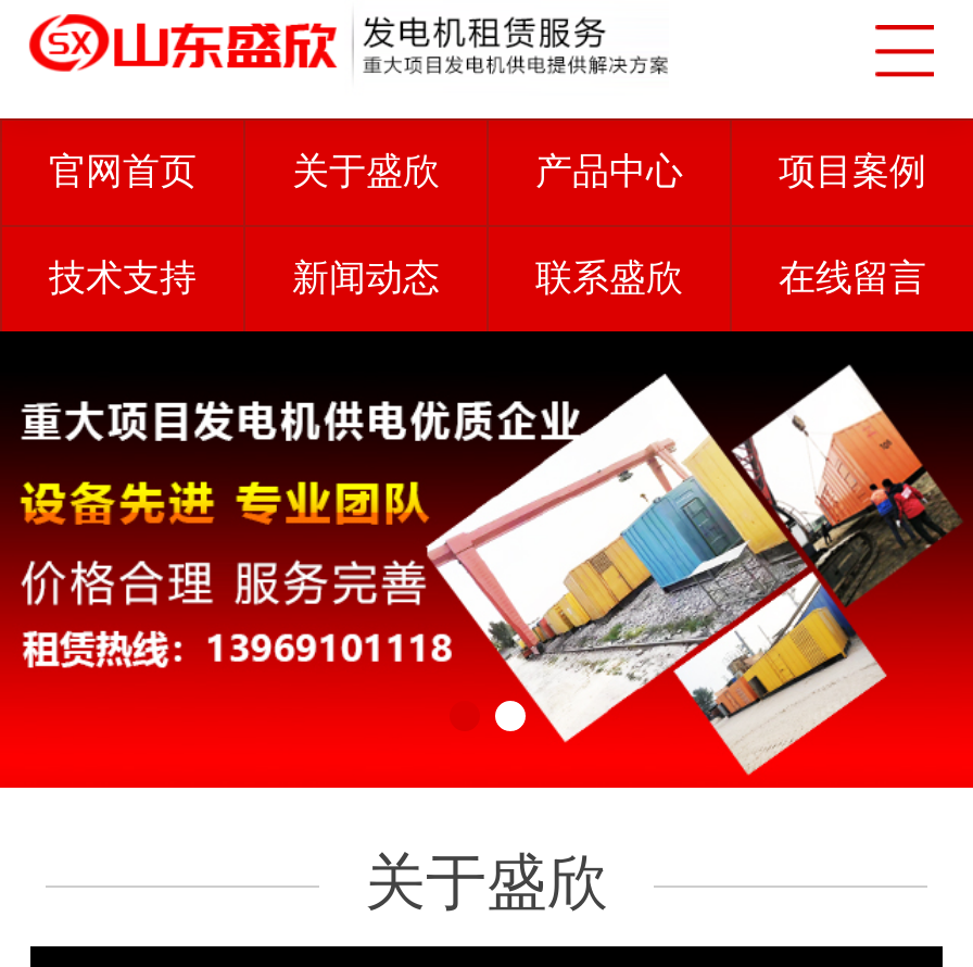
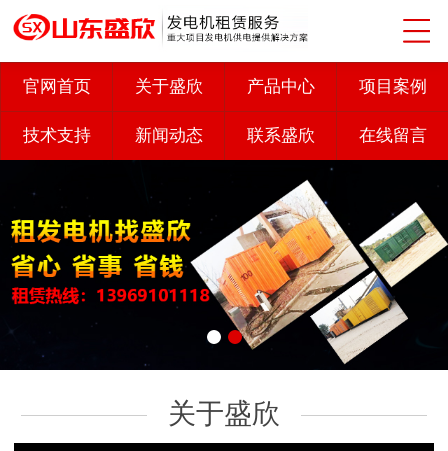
[7,364,966,790] [image] -> [3,168,445,371] [image]

